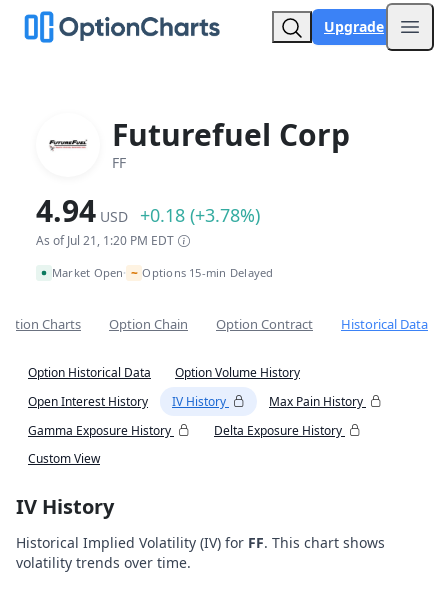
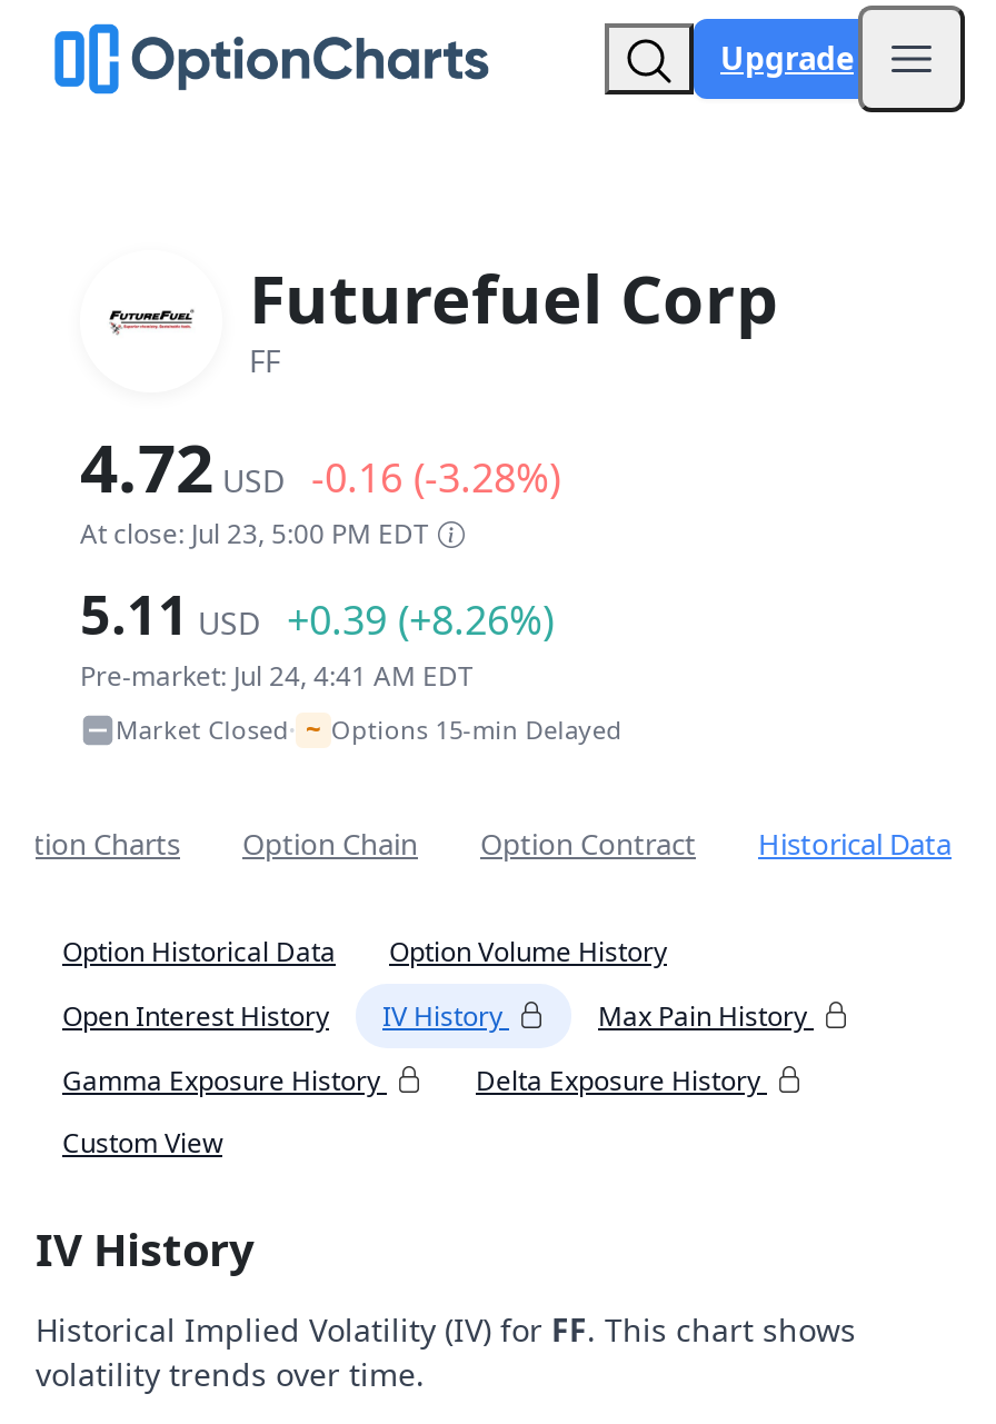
[36,190,273,280] 4.94 USD +0.18 (+3.78%) | As of Jul 21, 1:20 PM EDT | Market Open • ~ Options 15-min Delayed -> [80,421,622,746] 4.72 USD -0.16 (-3.28%) | At close: Jul 23, 5:00 PM EDT | 5.11 USD +0.39 (+8.26%) | Pre-market: Jul 24, 4:41 AM EDT | Market Closed • ~ Options 15-min Delayed

